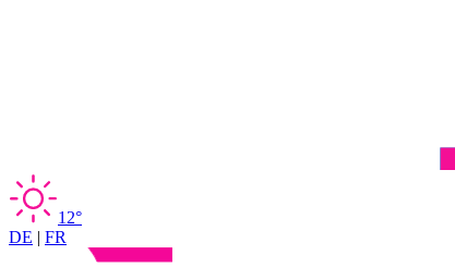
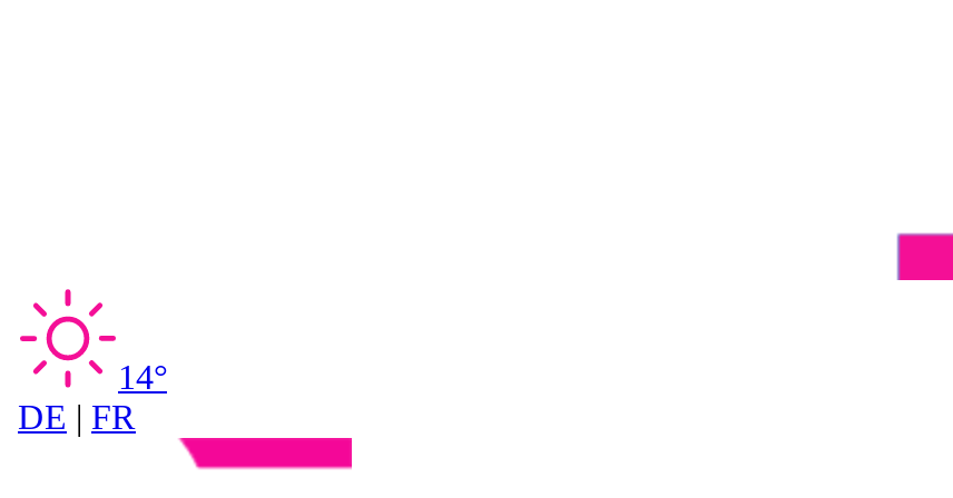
[58,208,82,227] 12° -> [118,358,167,396] 14°

